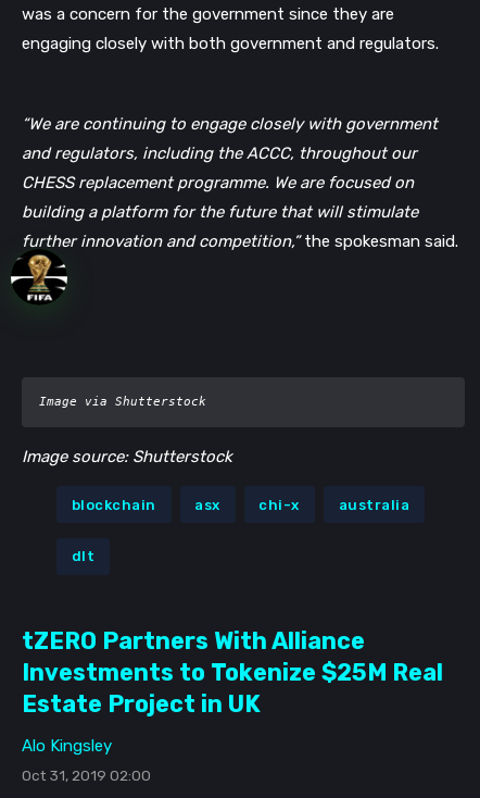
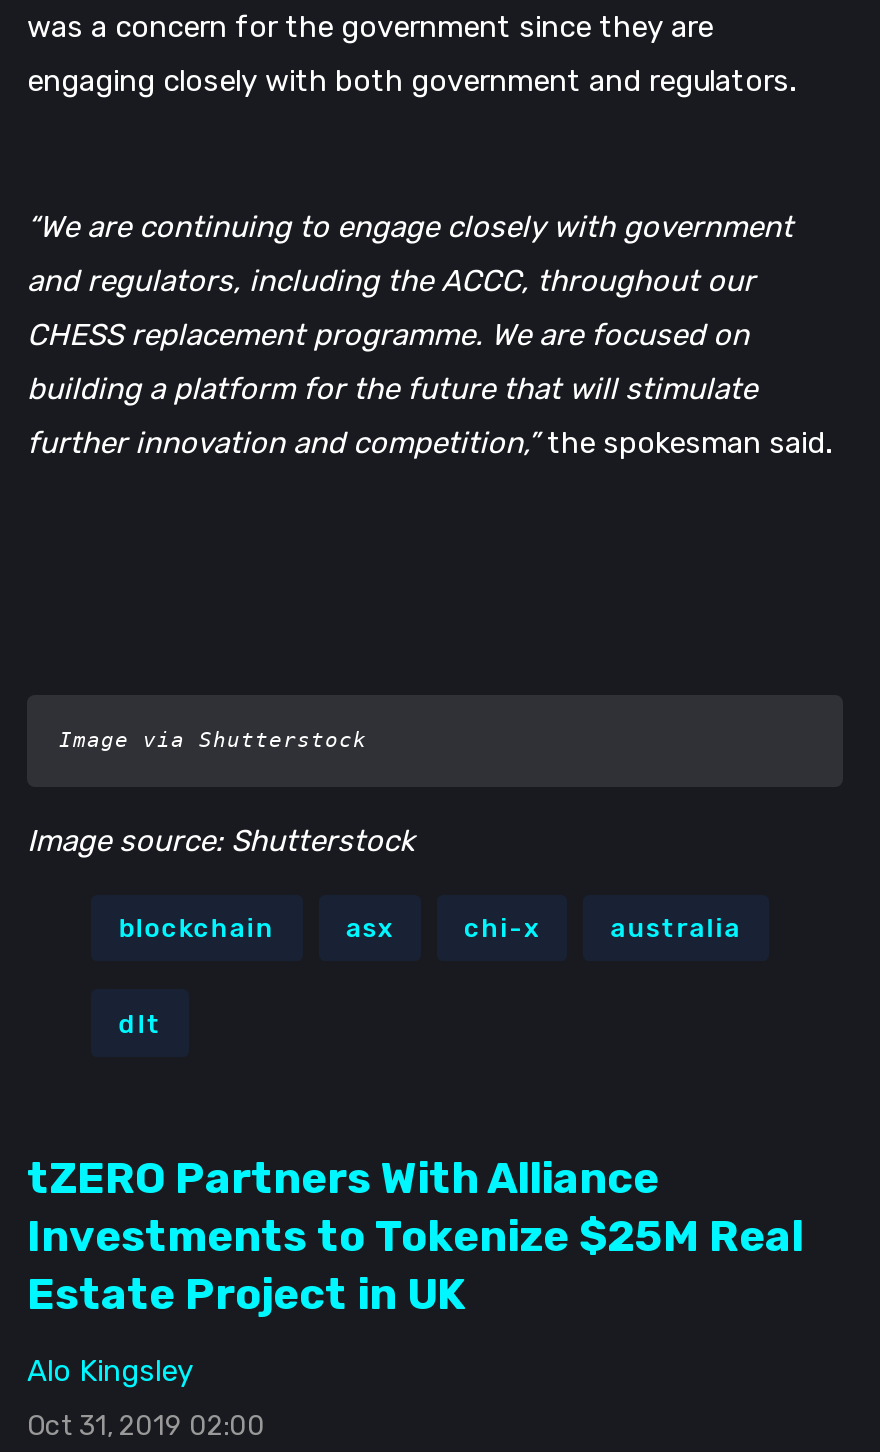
[10,253,68,303] [image] -> none

